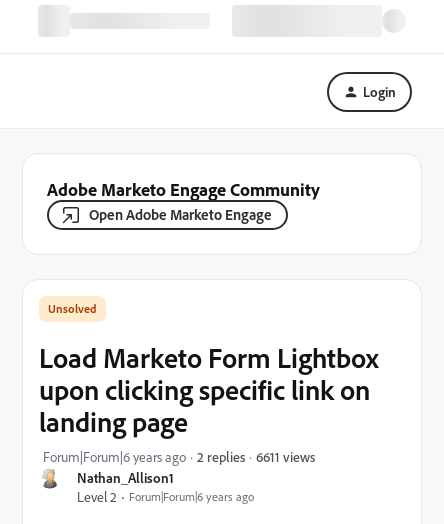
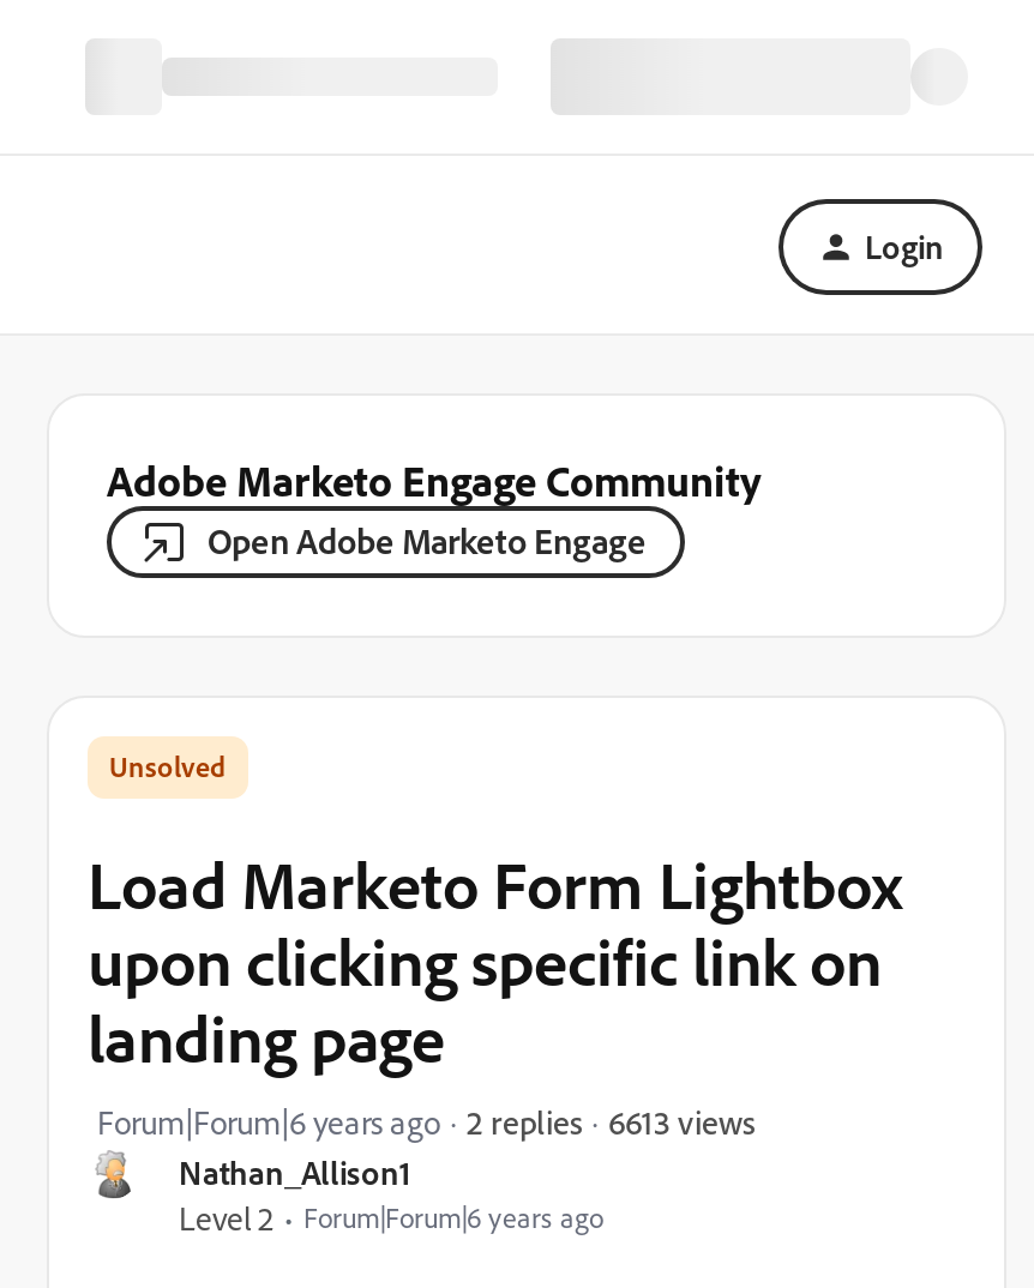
[256,447,315,464] 6611 views -> [608,1100,755,1140] 6613 views

